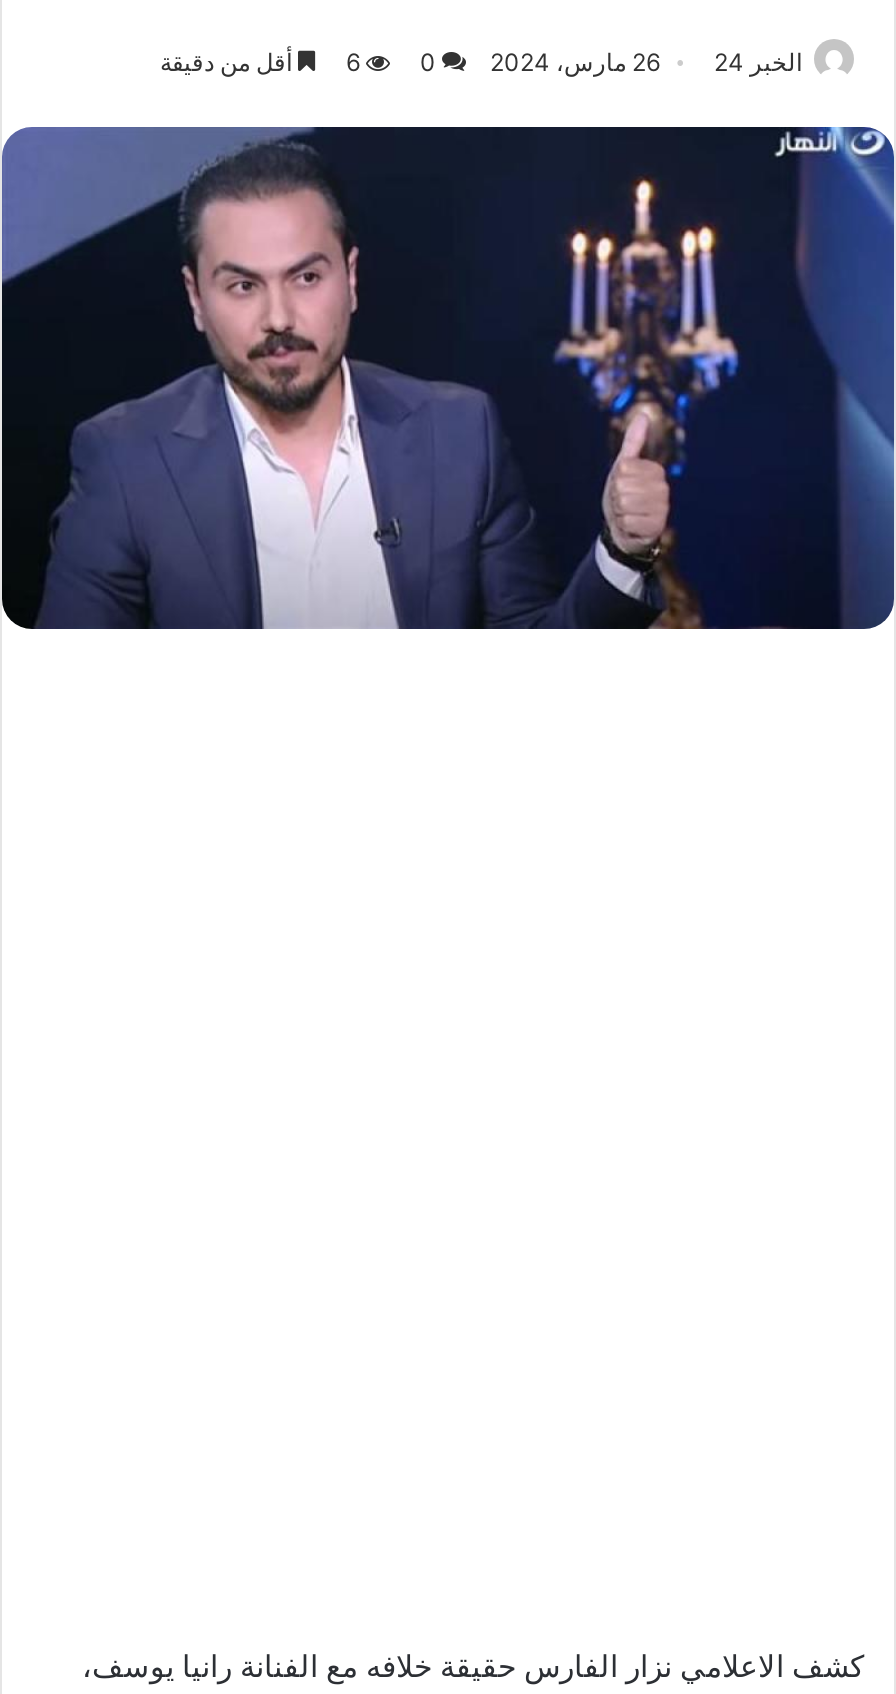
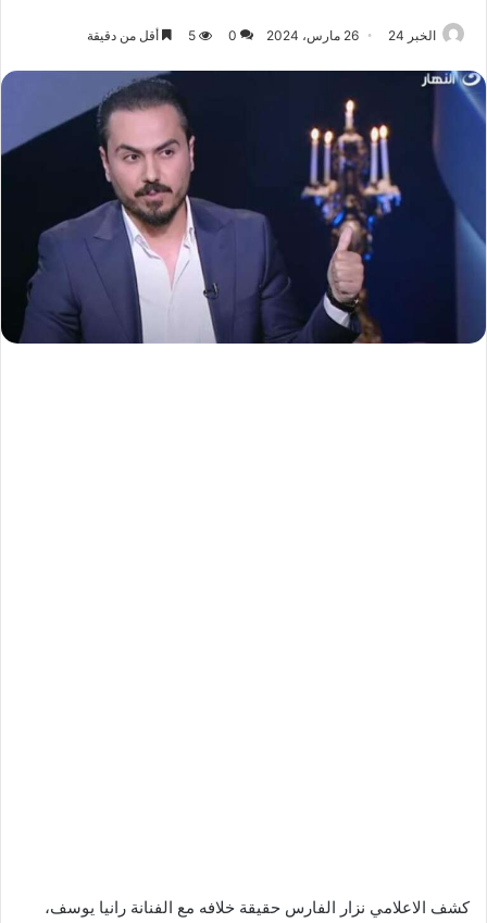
[346,47,360,77] 6 -> [188,27,196,43] 5

